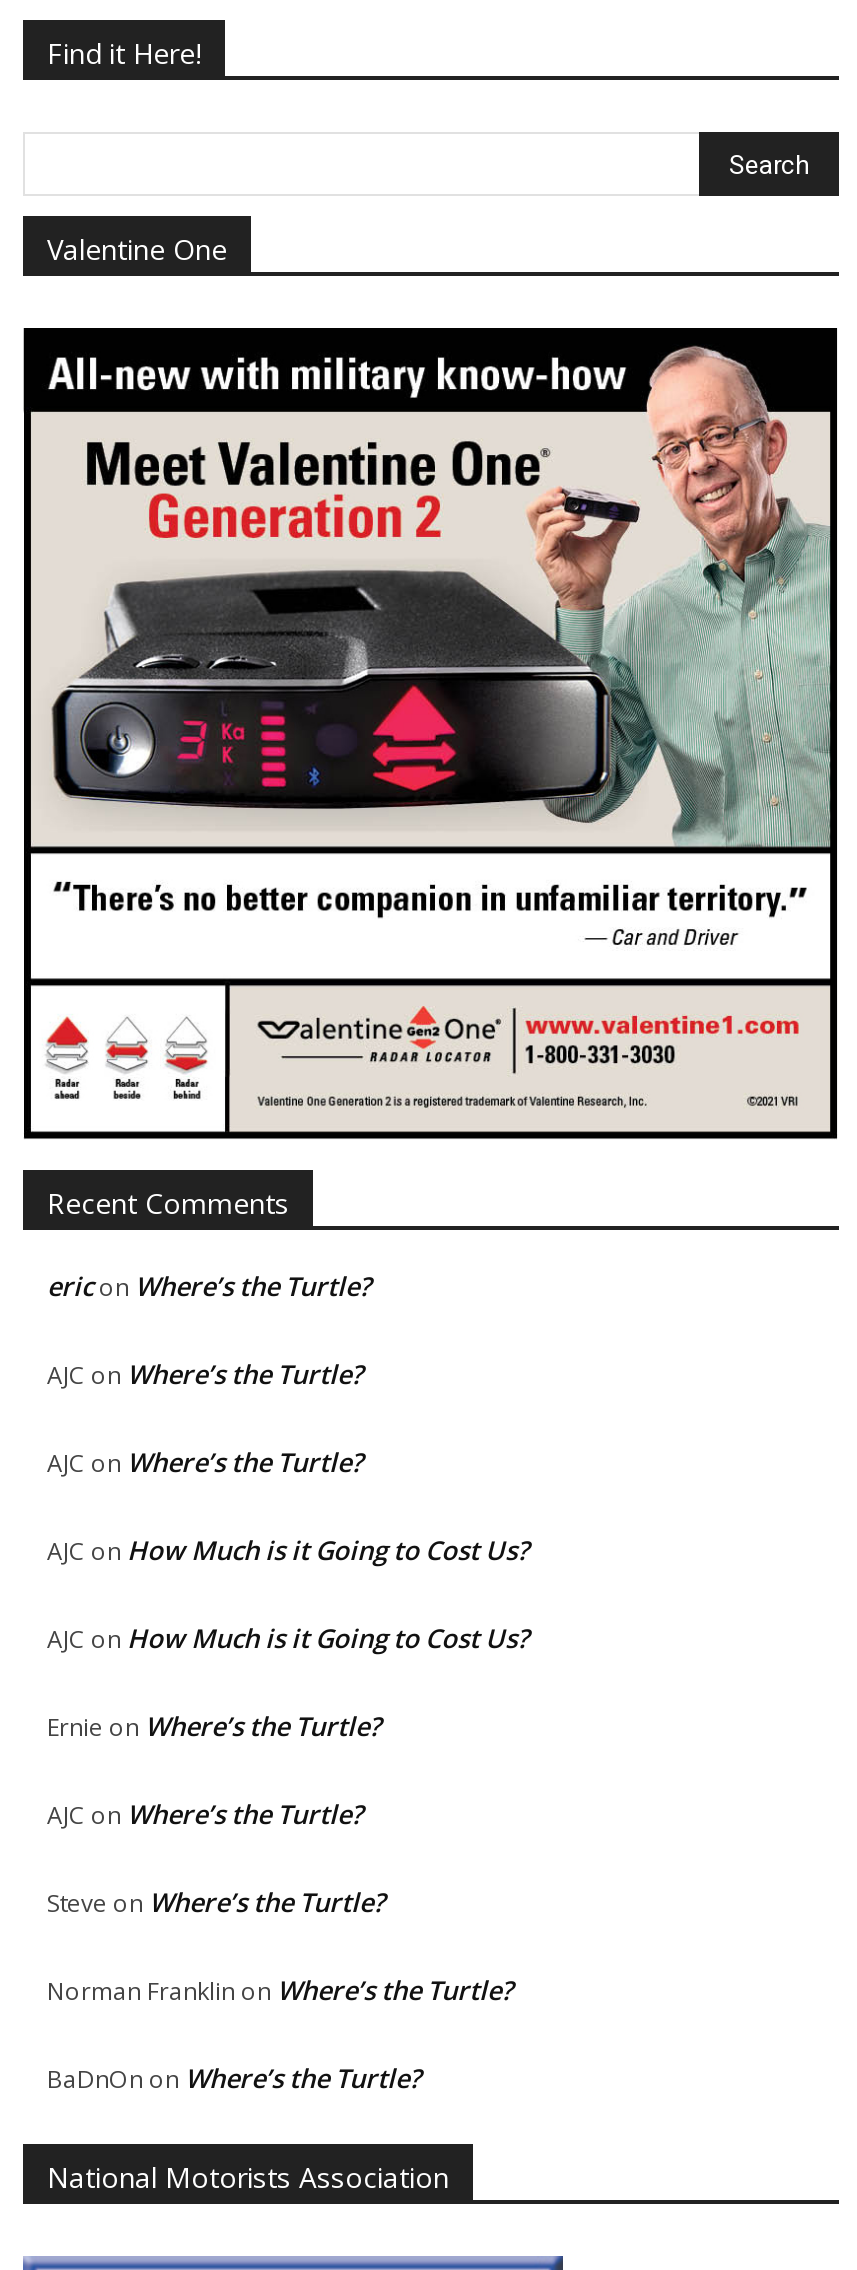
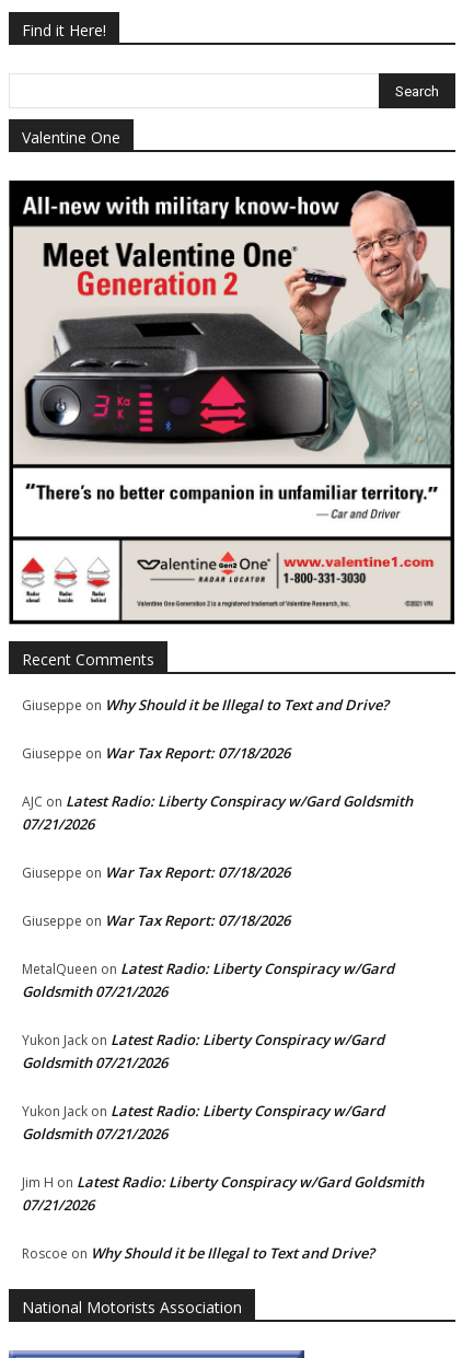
[47,1268,371,1304] ericon Where’s the Turtle? -> [22,695,389,715] Giuseppeon Why Should it be Illegal to Text and Drive?
[47,1356,363,1392] AJC on Where’s the Turtle? -> [22,743,290,763] Giuseppe on War Tax Report: 07/18/2026
[47,1444,363,1480] AJC on Where’s the Turtle? -> [22,791,413,834] AJC on Latest Radio: Liberty Conspiracy w/Gard Goldsmith | 07/21/2026
[47,1532,529,1568] AJC on How Much is it Going to Cost Us? -> [22,862,290,882] Giuseppe on War Tax Report: 07/18/2026
[47,1620,529,1656] AJC on How Much is it Going to Cost Us? -> [22,910,290,930] Giuseppe on War Tax Report: 07/18/2026
[47,1708,381,1744] Ernie on Where’s the Turtle? -> [22,959,394,1001] MetalQueen on Latest Radio: Liberty Conspiracy w/Gard | Goldsmith 07/21/2026
[47,1796,363,1832] AJC on Where’s the Turtle? -> [22,1030,384,1072] Yukon Jack on Latest Radio: Liberty Conspiracy w/Gard | Goldsmith 07/21/2026
[47,1884,385,1920] Steve on Where’s the Turtle? -> [22,1101,384,1144] Yukon Jack on Latest Radio: Liberty Conspiracy w/Gard | Goldsmith 07/21/2026
[47,1972,513,2008] Norman Franklin on Where’s the Turtle? -> [22,1172,424,1215] Jim H on Latest Radio: Liberty Conspiracy w/Gard Goldsmith | 07/21/2026
[47,2060,421,2096] BaDnOn on Where’s the Turtle? -> [22,1243,374,1263] Roscoe on Why Should it be Illegal to Text and Drive?

